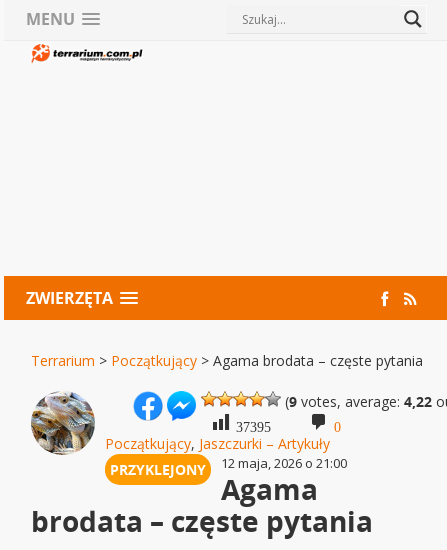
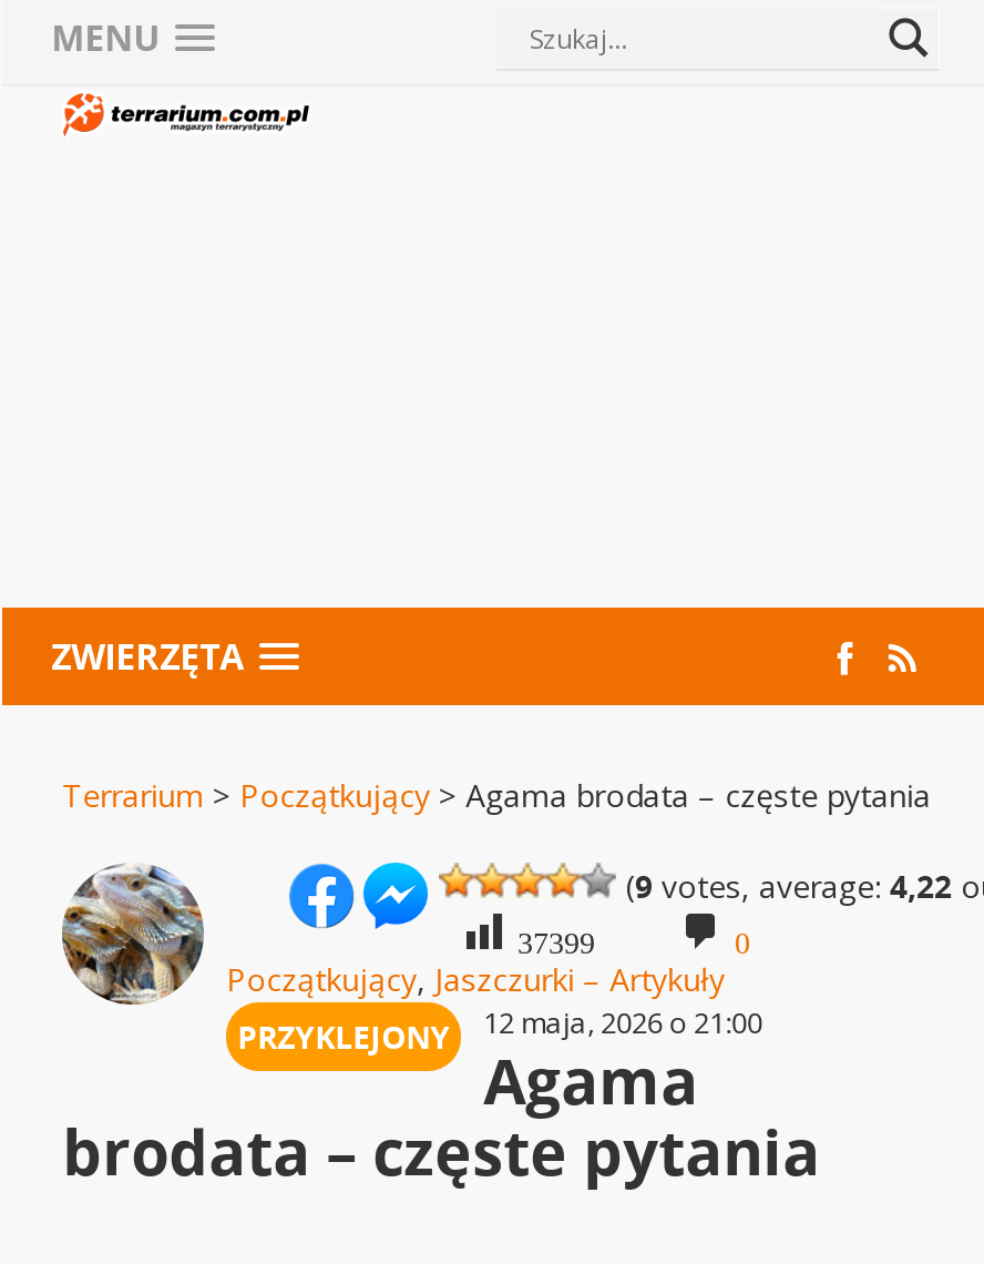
[236,420,271,435] 37395 -> [517,927,595,960] 37399

